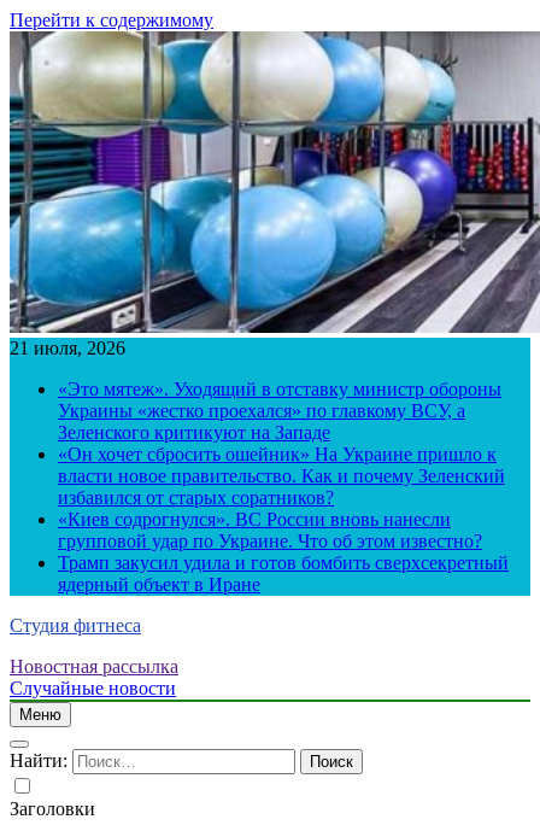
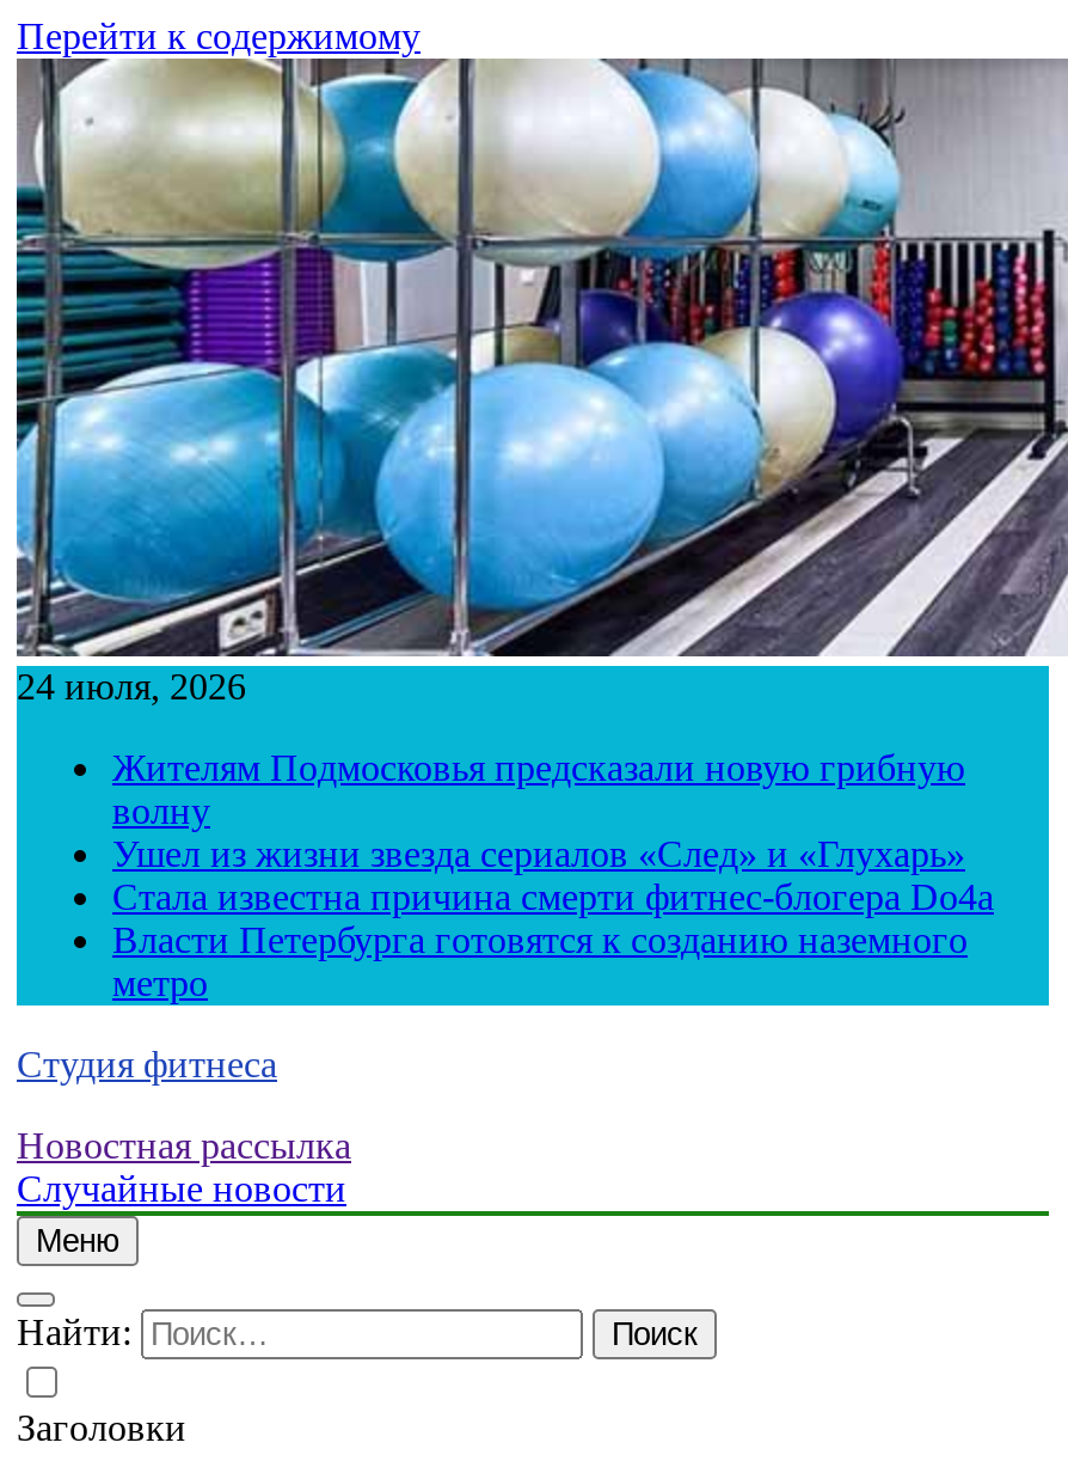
[10,338,125,358] 21 июля, 2026 -> [17,666,246,707] 24 июля, 2026
[58,379,509,595] «Это мятеж». Уходящий в отставку министр обороны | Украины «жестко проехался» по главкому ВСУ, а | Зеленского критикуют на Западе | «Он хочет сбросить ошейник» На Украине пришло к | власти новое правительство. Как и почему Зеленский | избавился от старых соратников? | «Киев содрогнулся». ВС России вновь нанесли | групповой удар по Украине. Что об этом известно? | Трамп закусил удила и готов бомбить сверхсекретный | ядерный объект в Иране -> [112,747,994,1003] Жителям Подмосковья предсказали новую грибную | волну | Ушел из жизни звезда сериалов «След» и «Глухарь» | Стала известна причина смерти фитнес-блогера Do4а | Власти Петербурга готовятся к созданию наземного | метро

